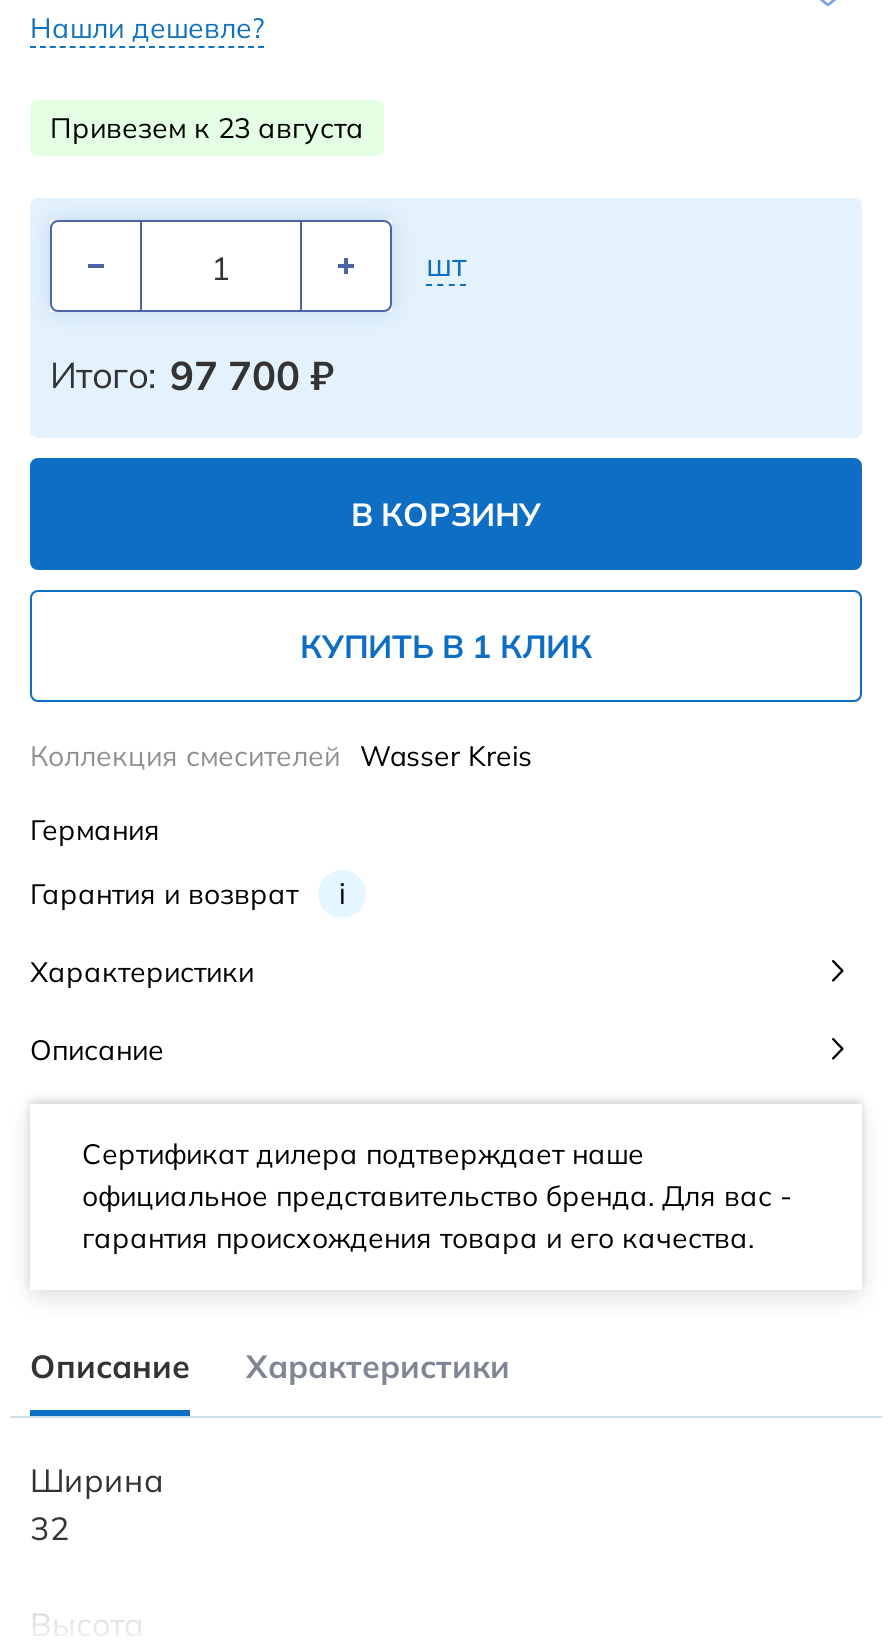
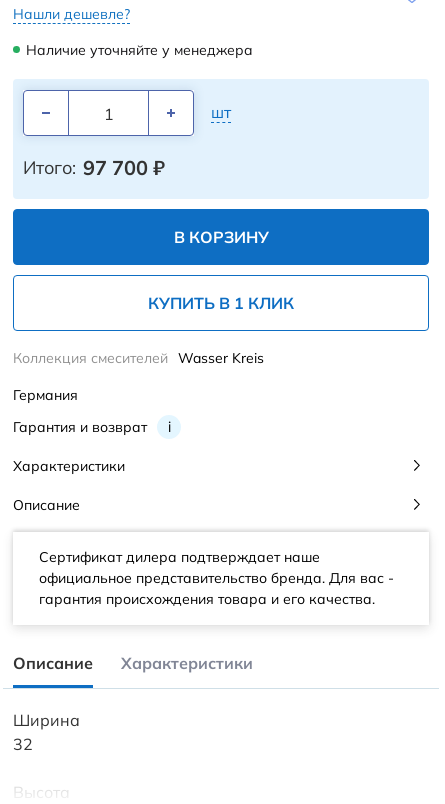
[50,110,364,146] Привезем к 23 августа -> [26,41,253,59] Наличие уточняйте у менеджера

